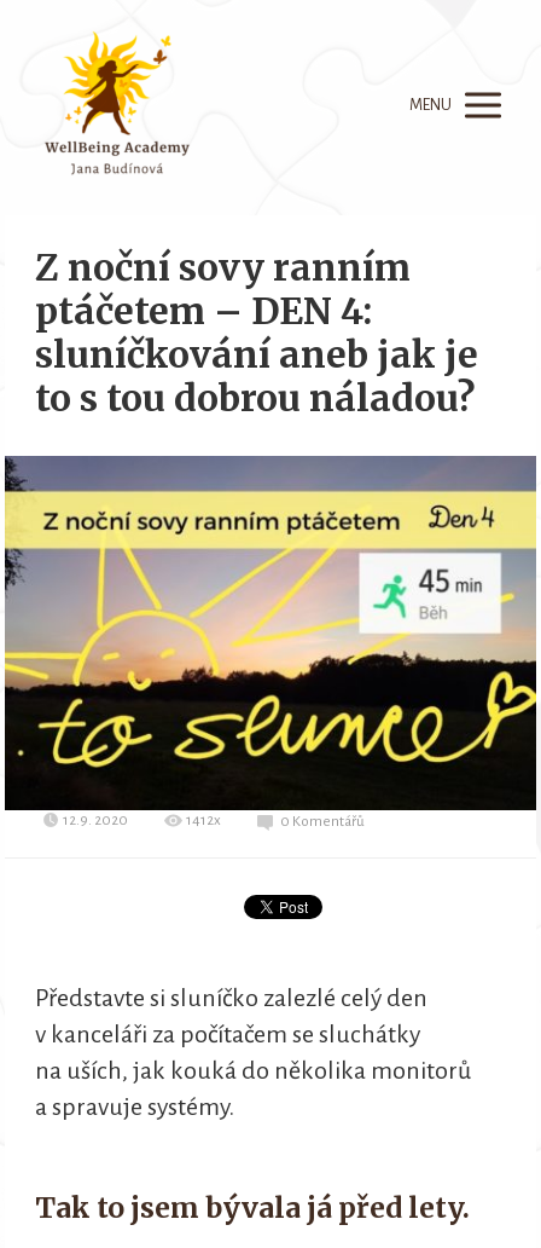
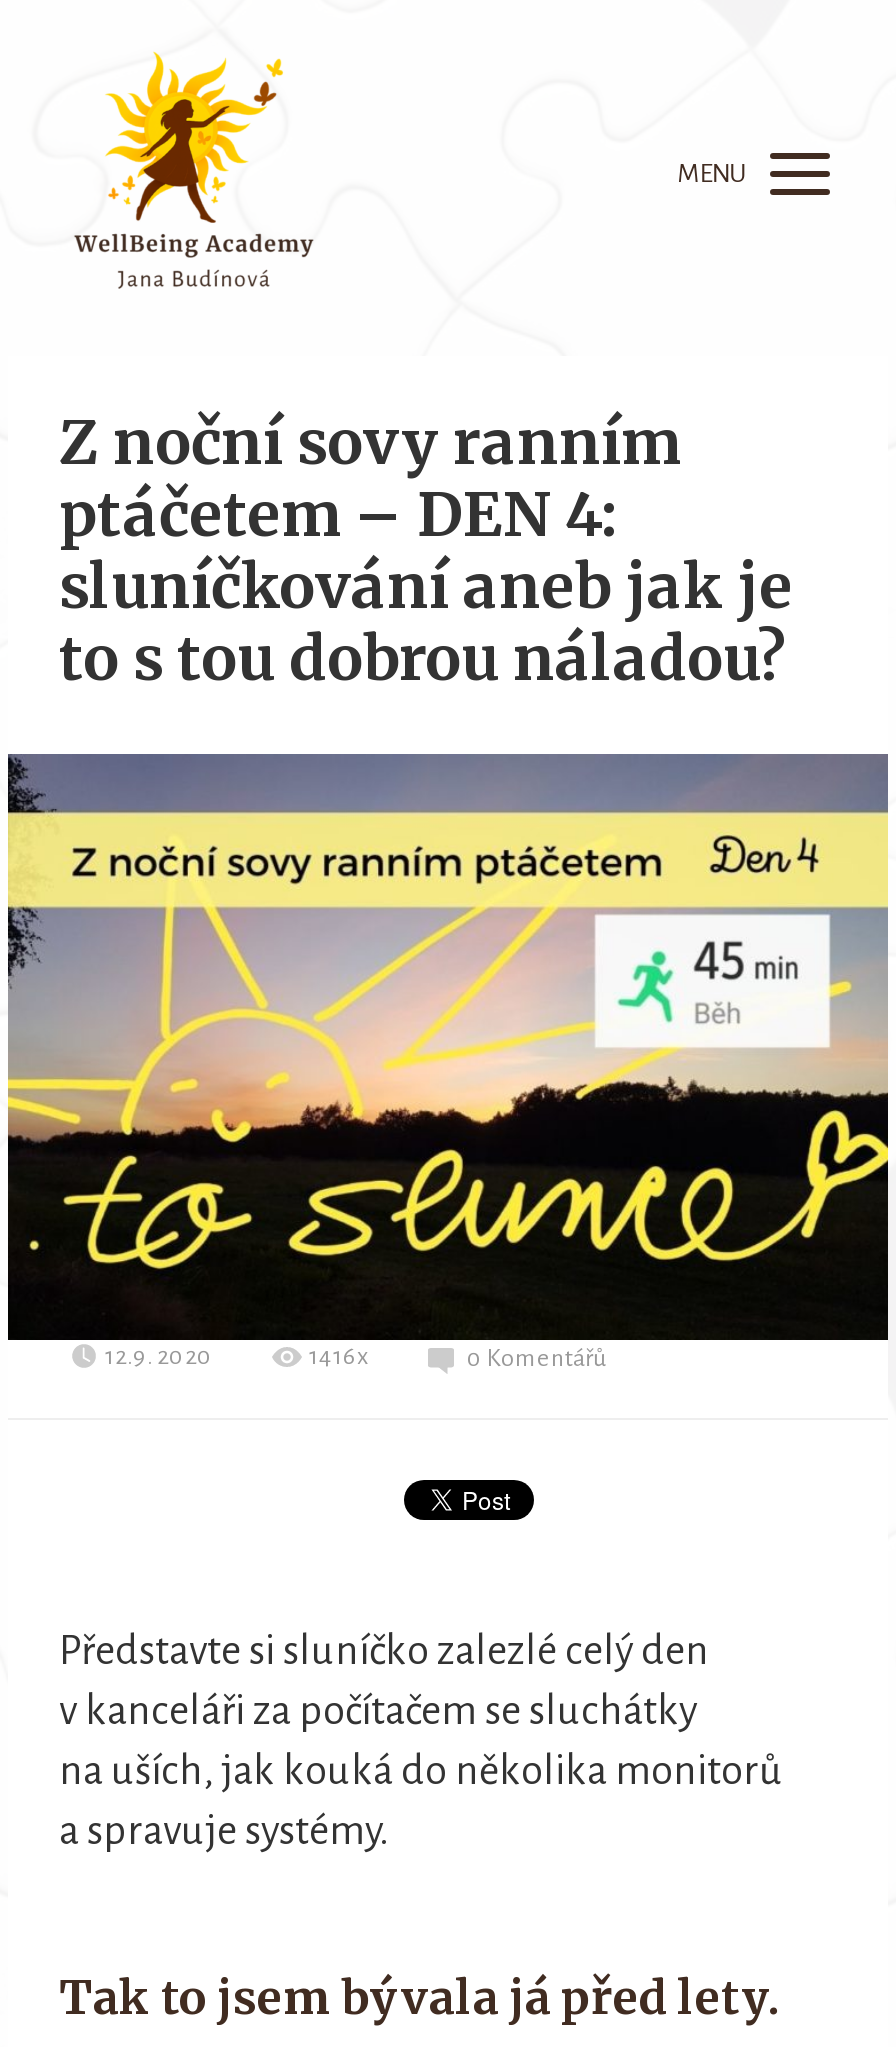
[187,812,222,828] 1412x -> [309,1344,369,1370] 1416x

